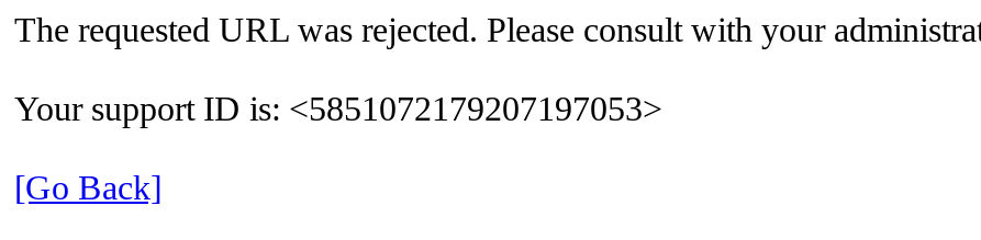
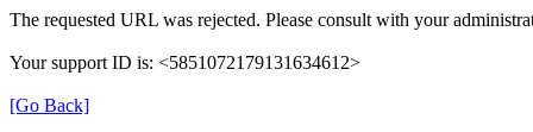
[14,90,662,127] Your support ID is: <5851072179207197053> -> [10,52,360,73] Your support ID is: <5851072179131634612>

